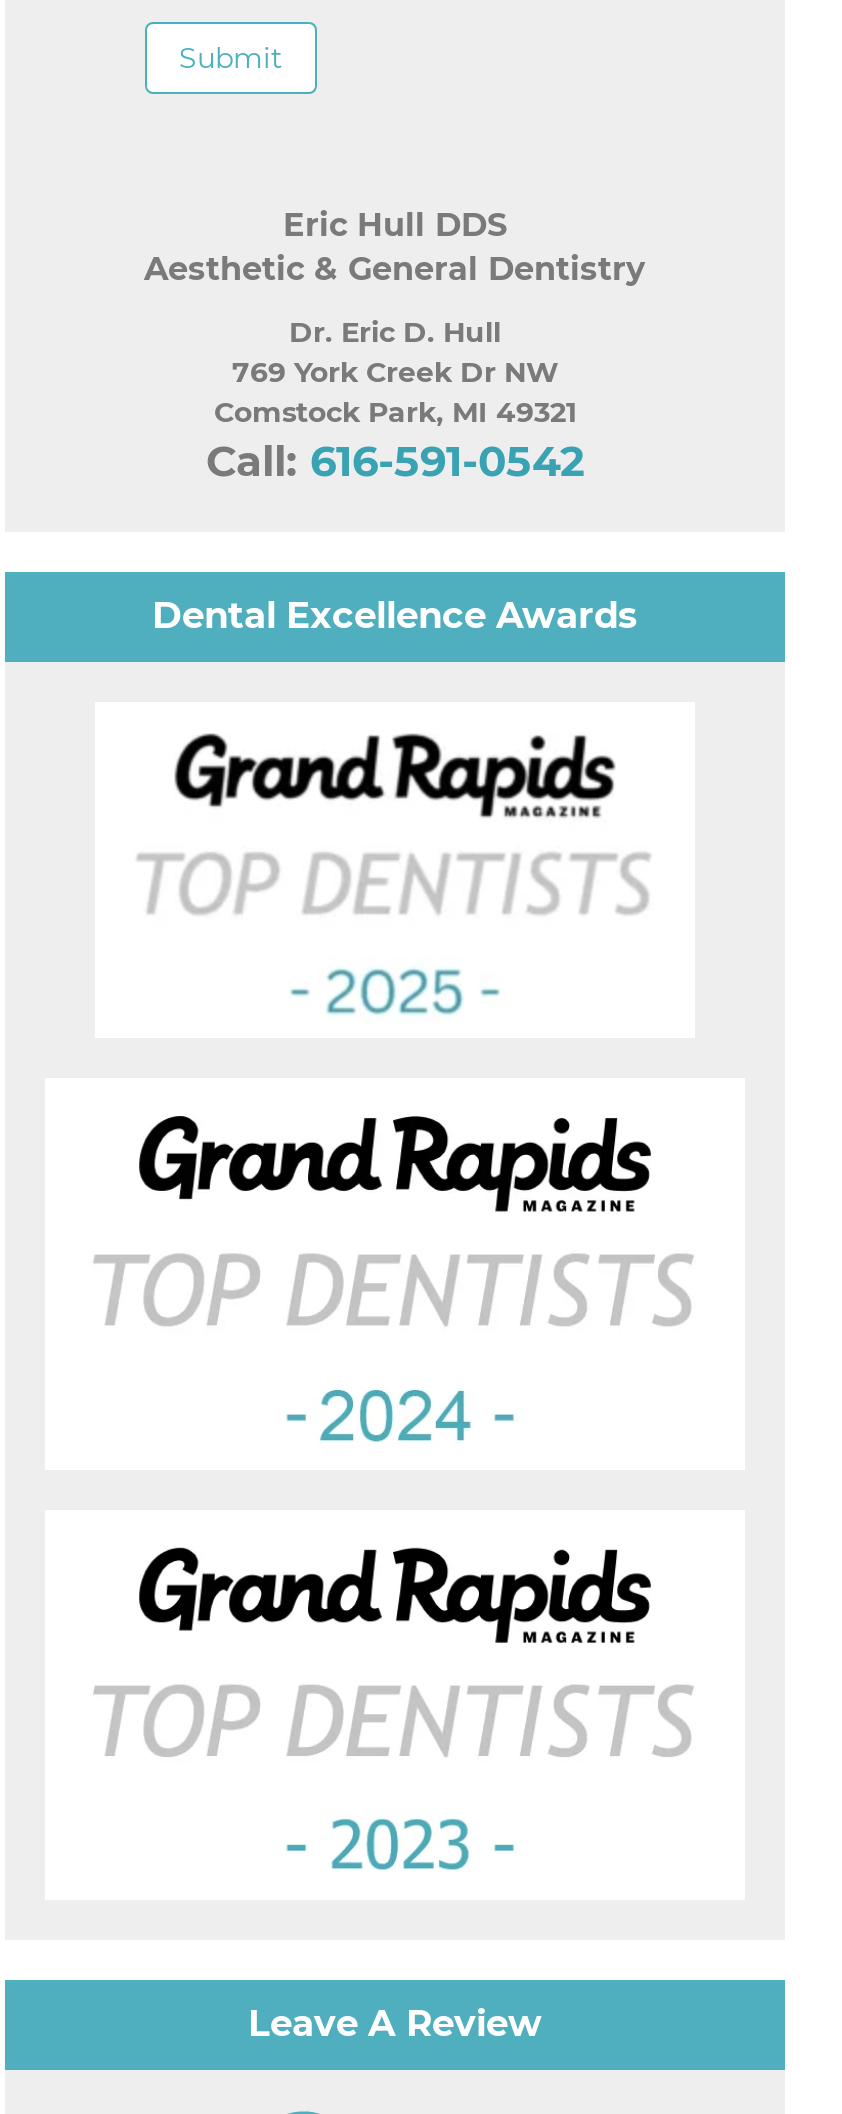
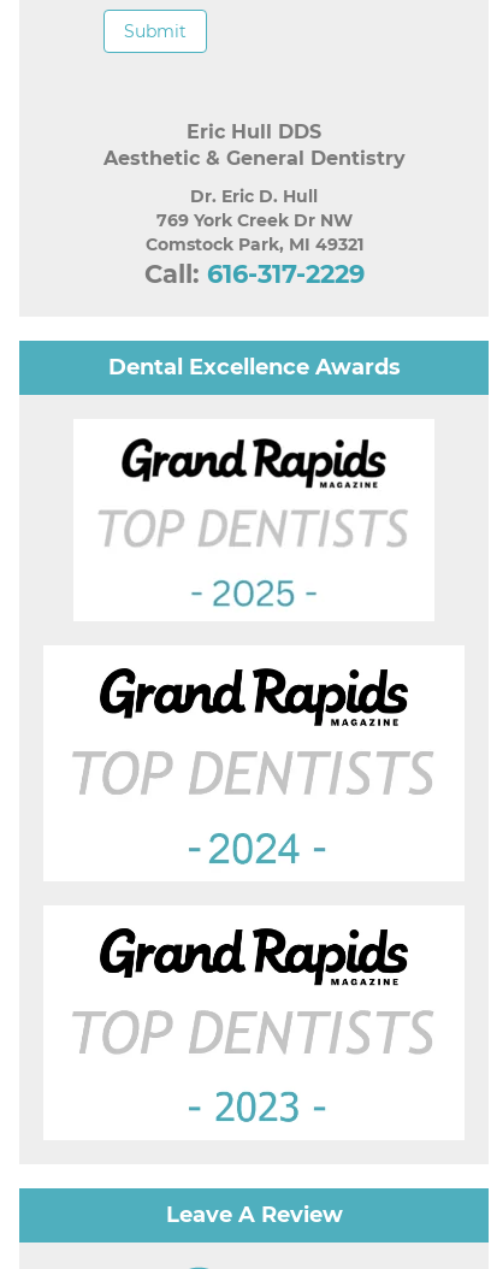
[206,437,584,487] Call: 616-591-0542 -> [144,259,364,289] Call: 616-317-2229

